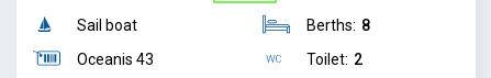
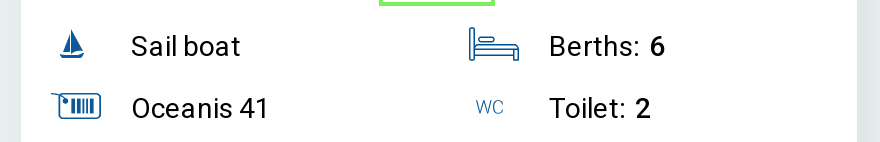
[306,16,370,34] Berths: 8 -> [549,30,665,62] Berths: 6
[77,50,154,68] Oceanis 43 -> [131,92,271,124] Oceanis 41

